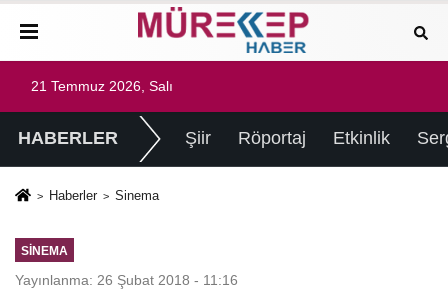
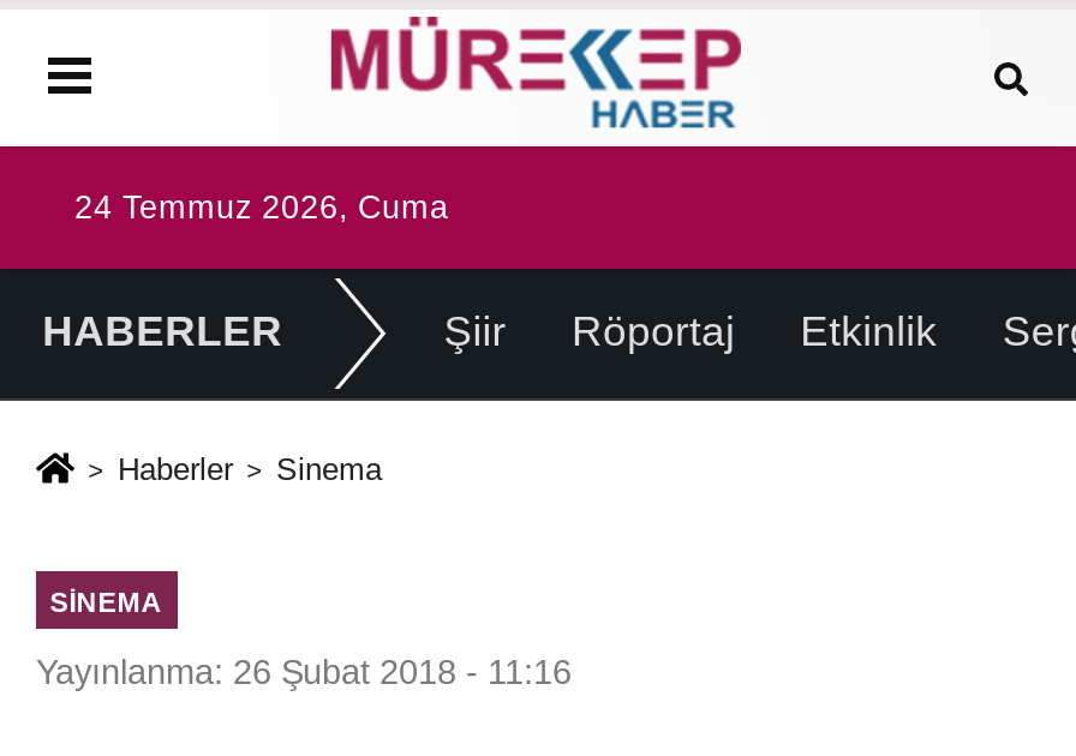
[31,79,173,94] 21 Temmuz 2026, Salı -> [74,190,449,226] 24 Temmuz 2026, Cuma

